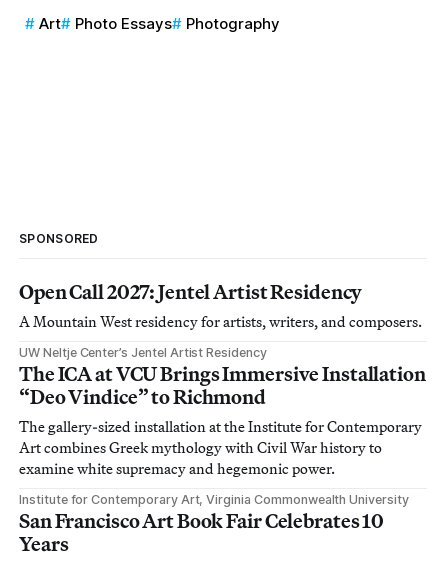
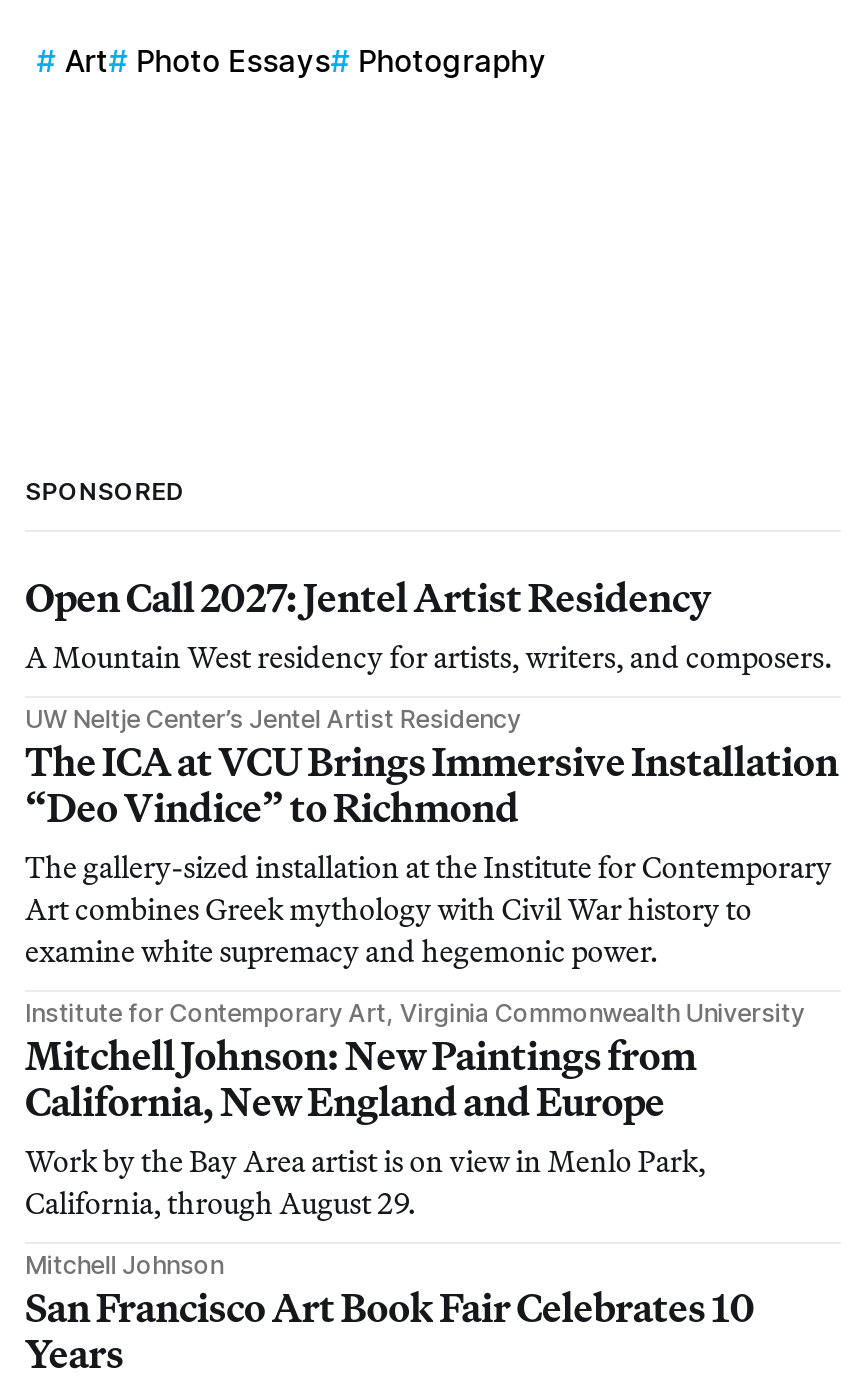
none -> [25,1030,706,1280] Mitchell Johnson: New Paintings from | California, New England and Europe | Work by the Bay Area artist is on view in Menlo Park, | California, through August 29. | Mitchell Johnson

